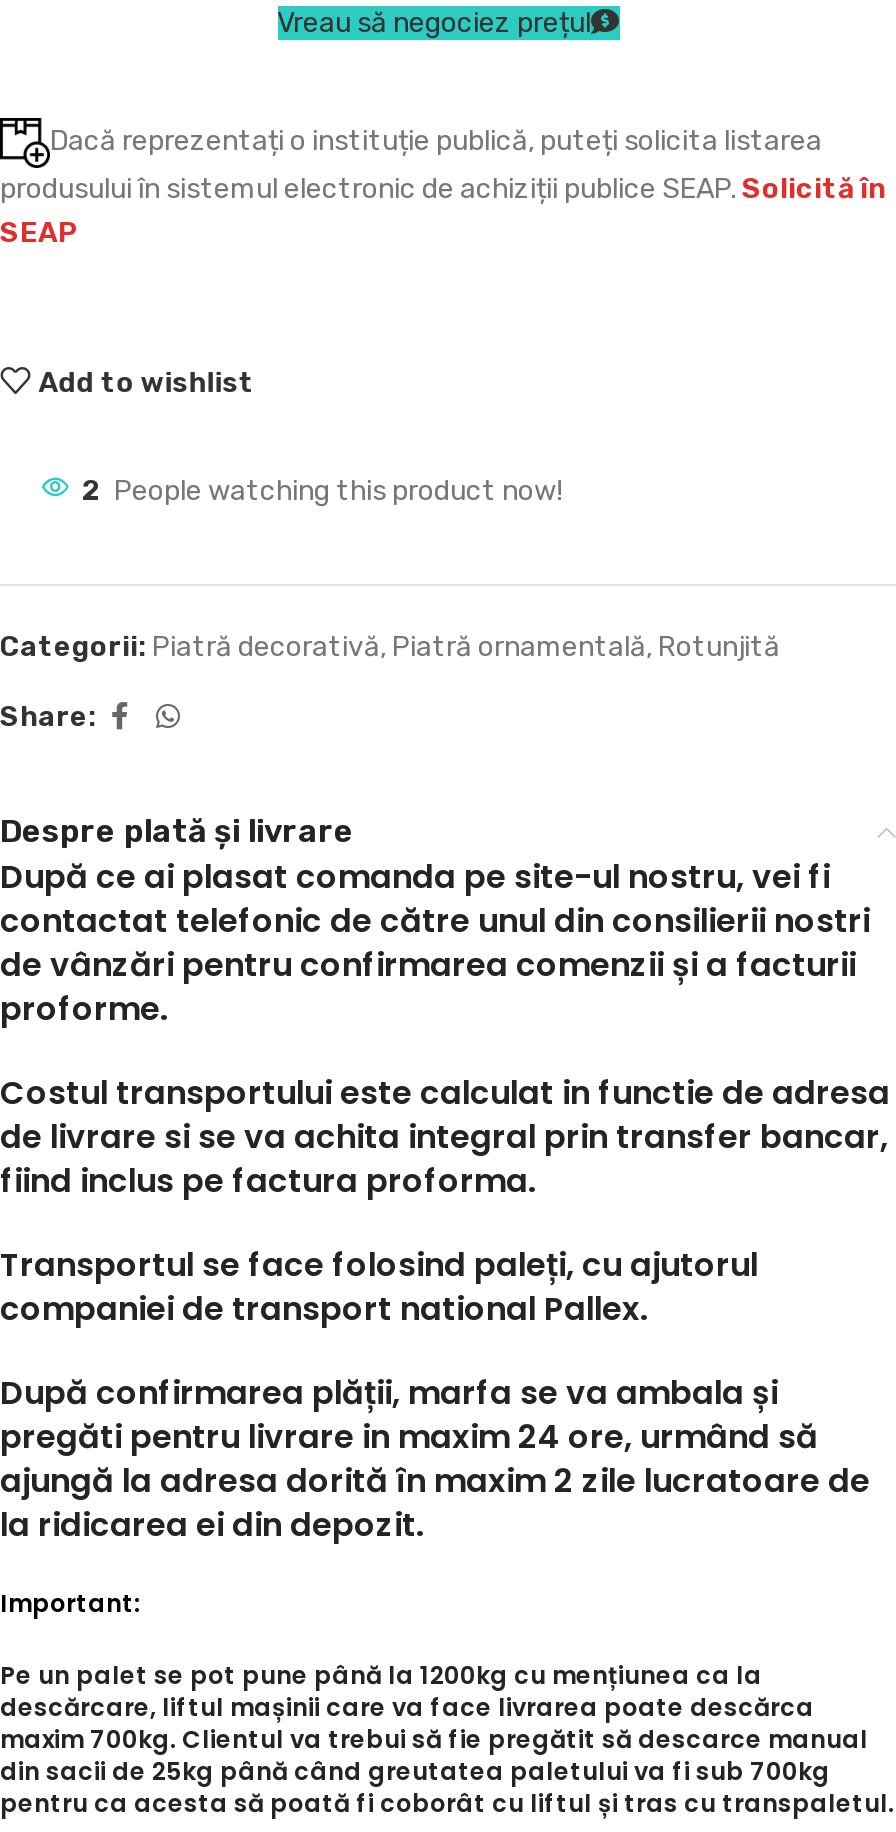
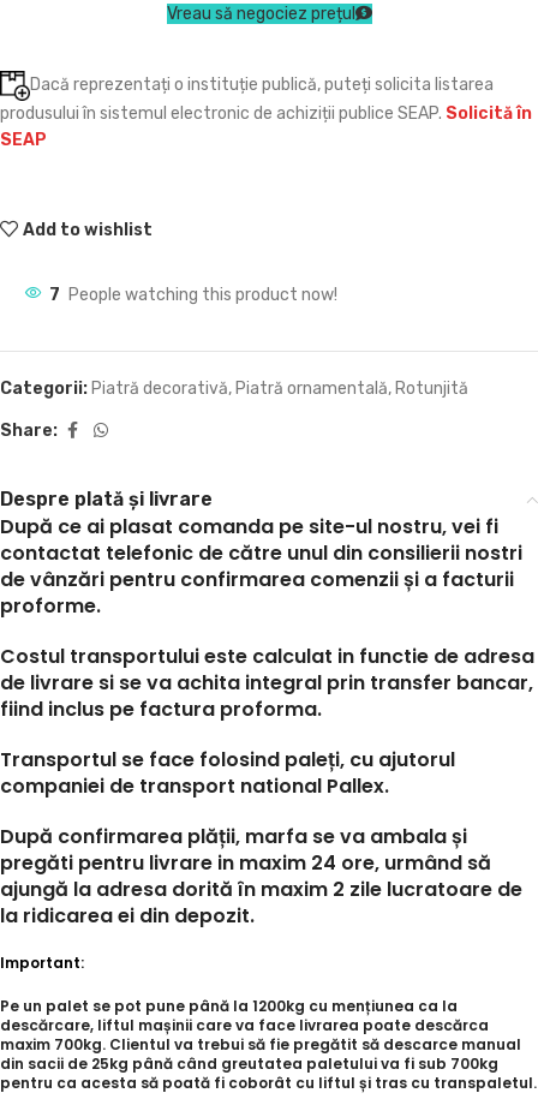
[82,475,562,509] 2 People watching this product now! -> [49,285,337,305] 7 People watching this product now!

